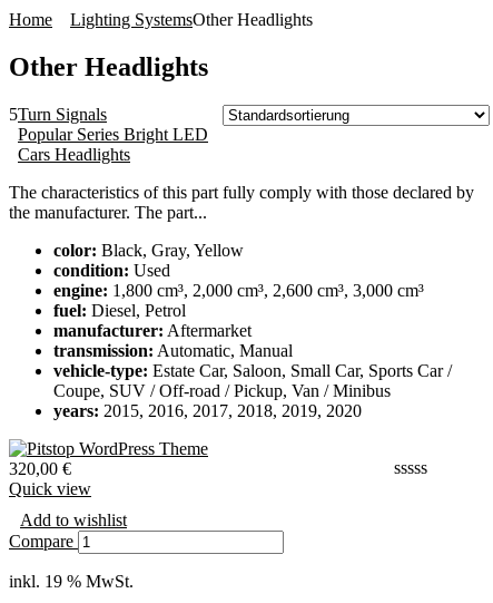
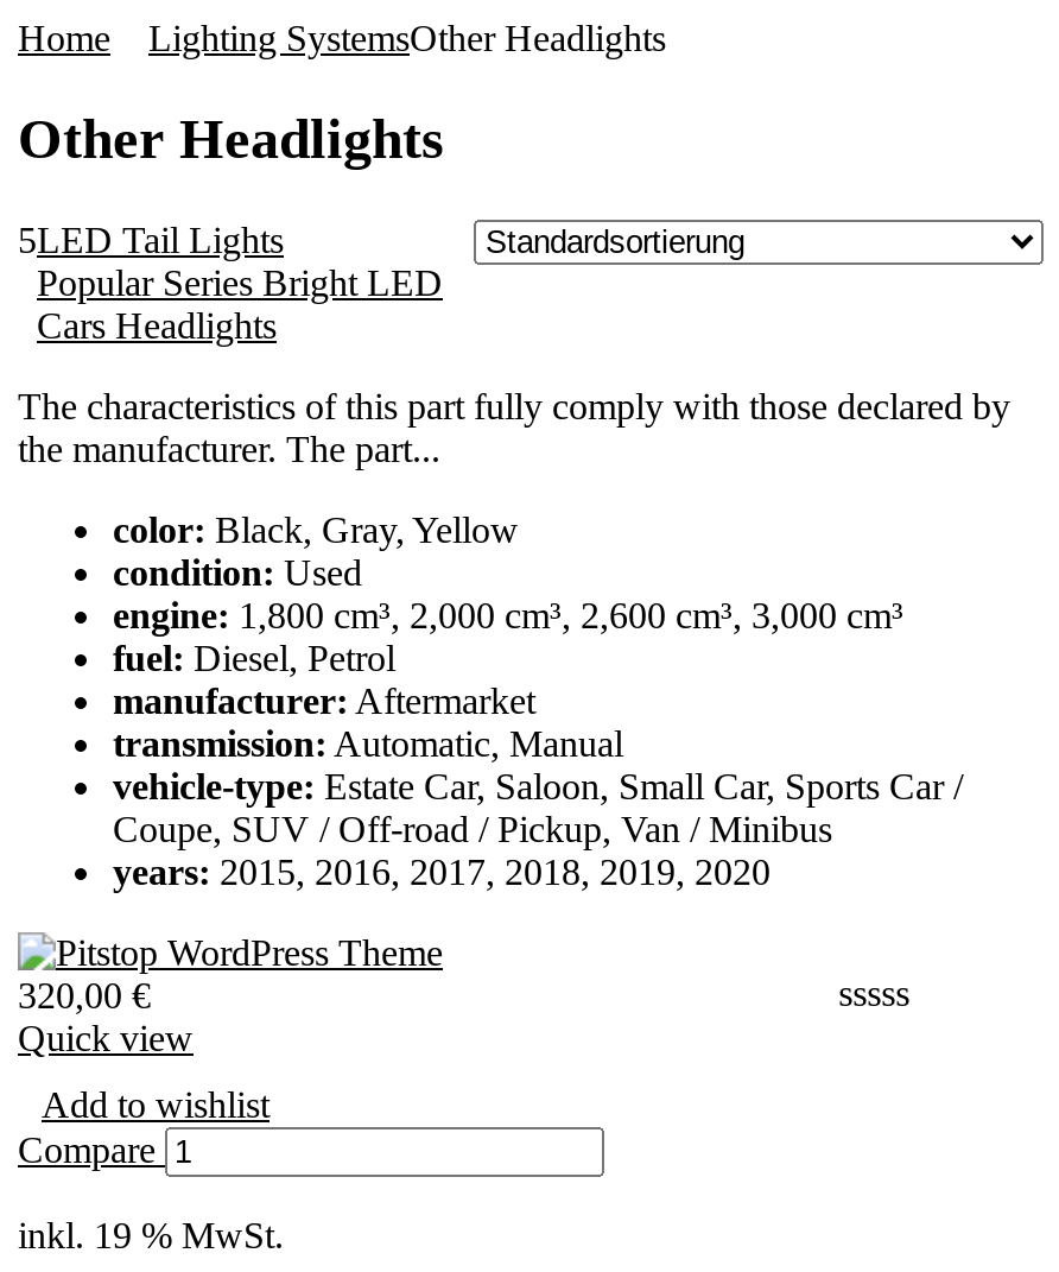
[9,105,107,123] 5Turn Signals -> [18,219,284,260] 5LED Tail Lights

